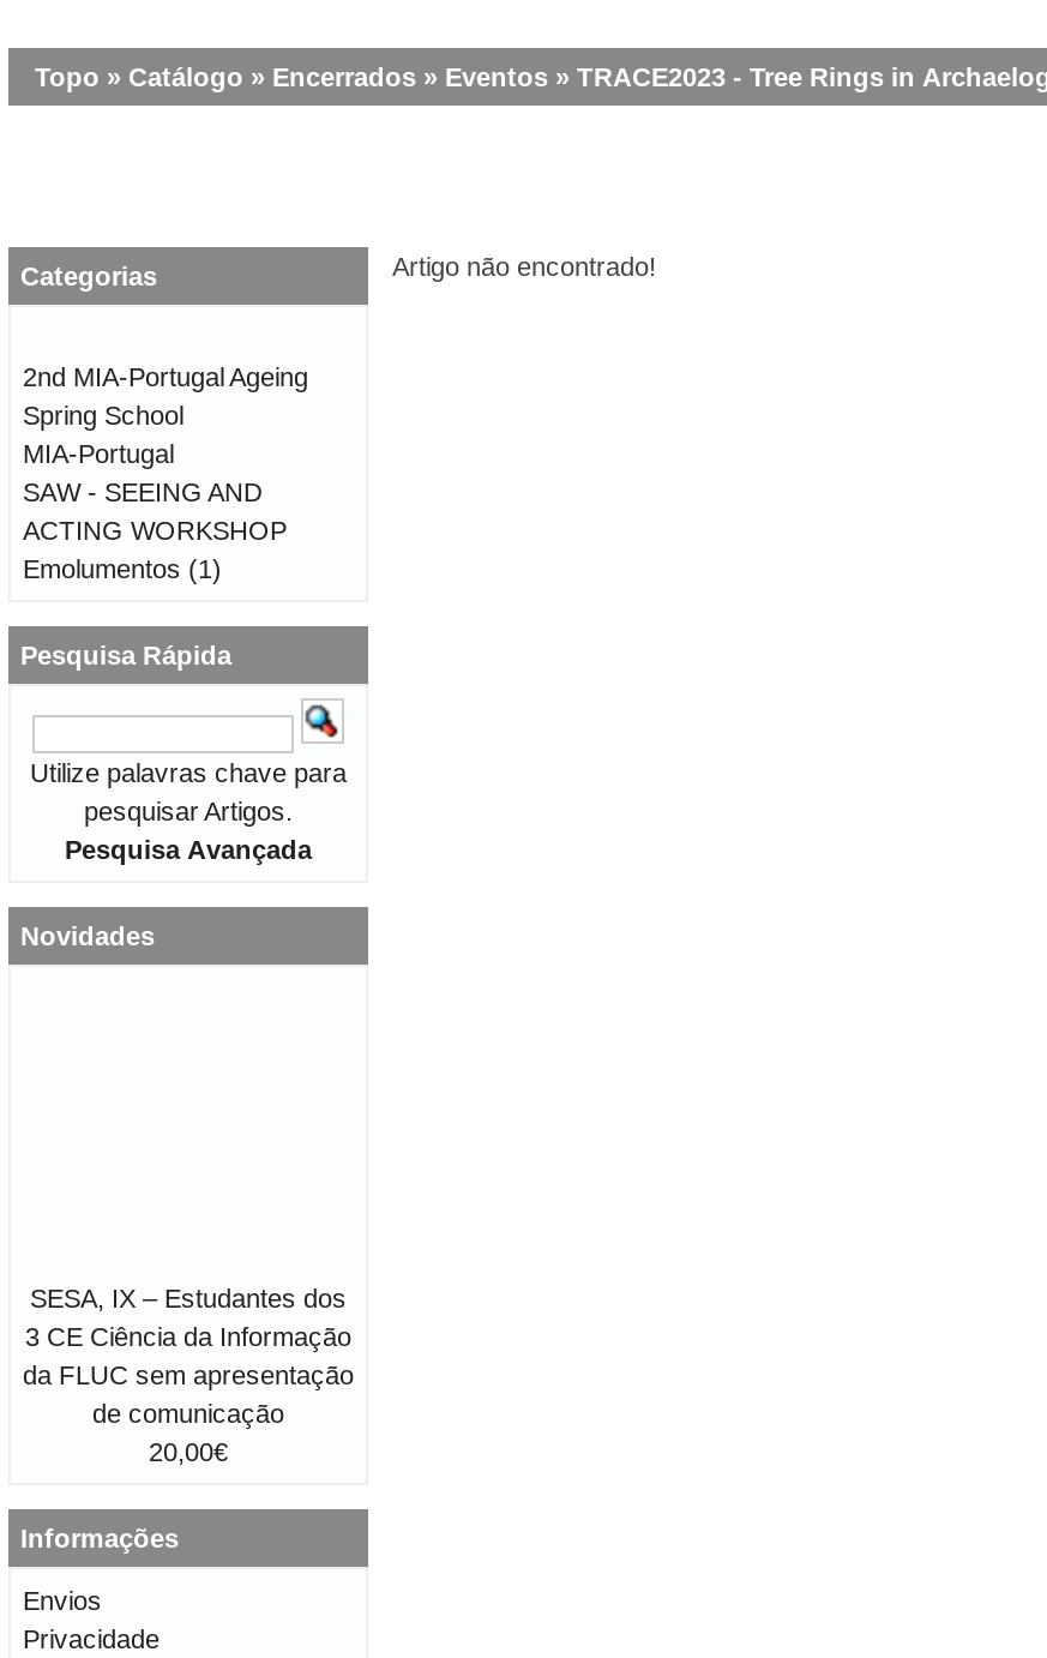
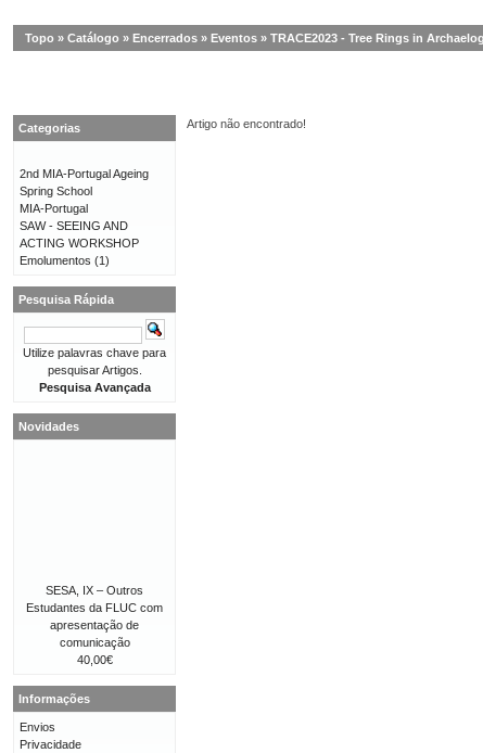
[23,1284,354,1466] SESA, IX – Estudantes dos | 3 CE Ciência da Informação | da FLUC sem apresentação | de comunicação | 20,00€ -> [26,584,163,666] SESA, IX – Outros | Estudantes da FLUC com | apresentação de | comunicação | 40,00€

